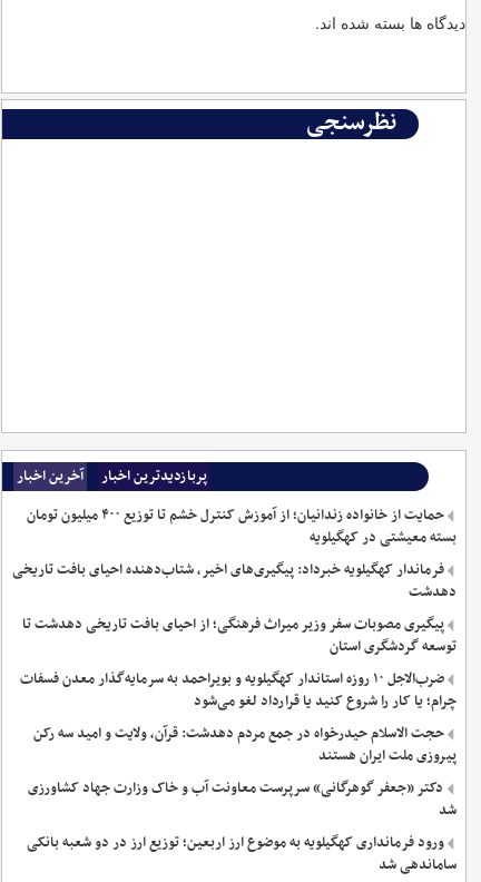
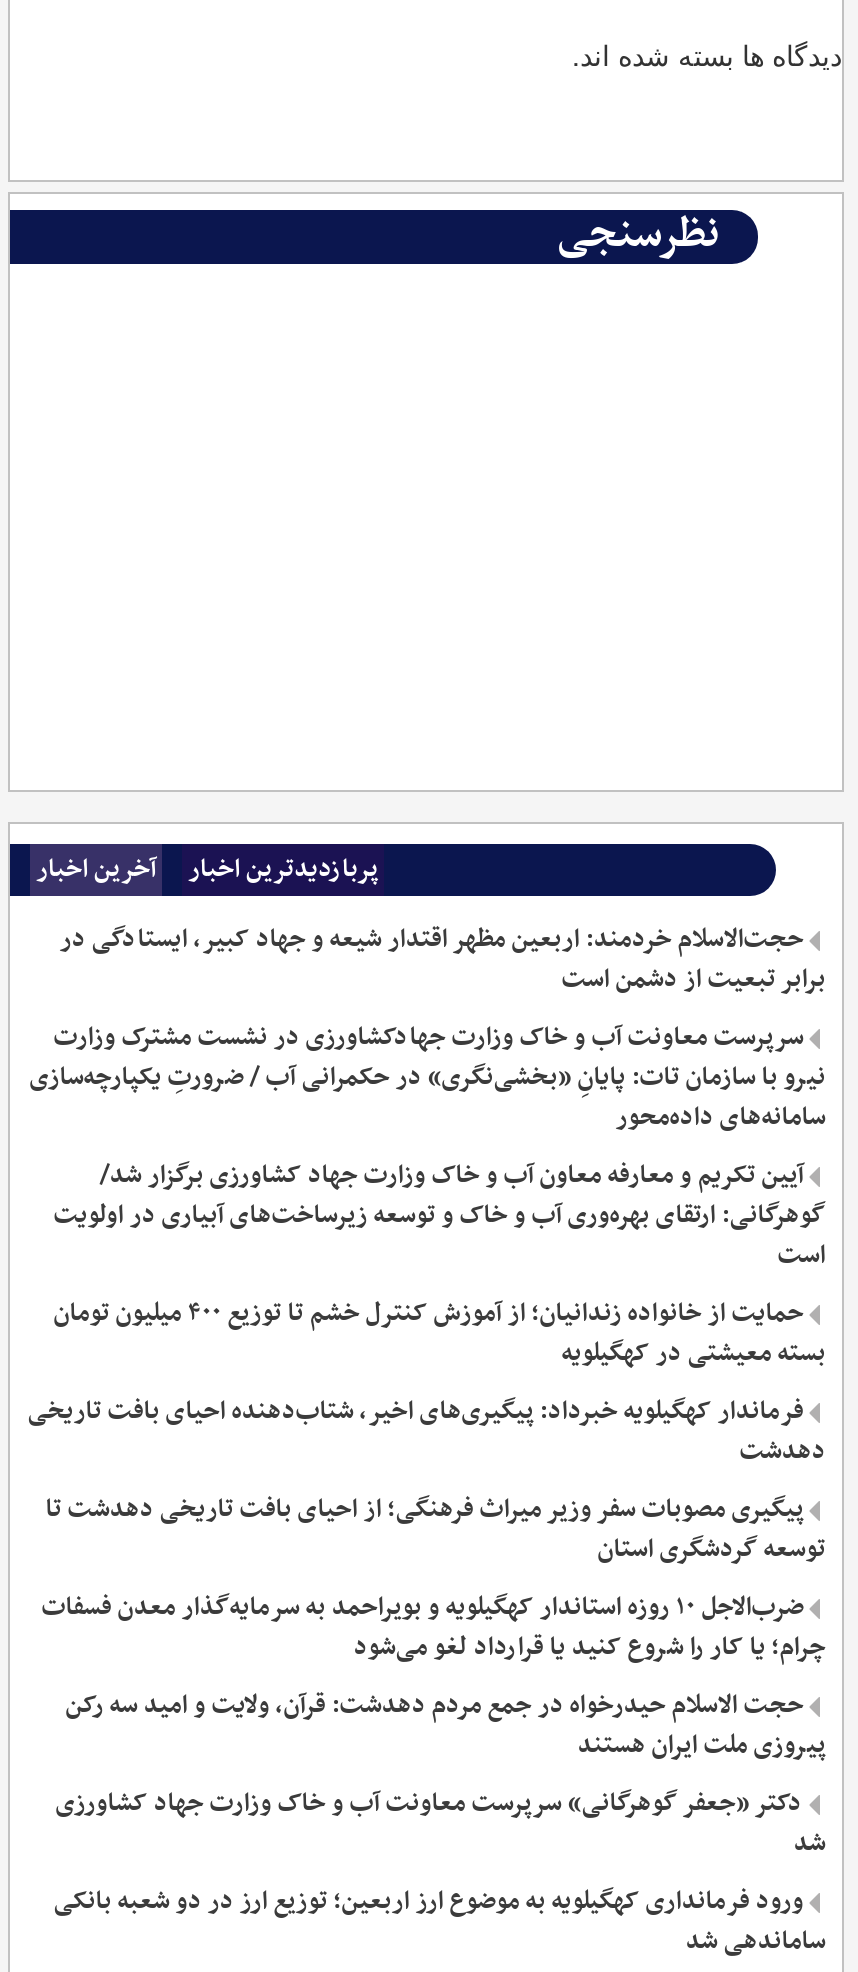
none -> [30,918,826,1278] حجت‌الاسلام خردمند: اربعین مظهر اقتدار شیعه و جهاد کبیر، ایستادگی در | برابر تبعیت از دشمن است | سرپرست معاونت آب و خاک وزارت جهادکشاورزی در نشست مشترک وزارت | نیرو با سازمان تات: پایانِ «بخشی‌نگری» در حکمرانی آب / ضرورتِ یکپارچه‌سازی | سامانه‌های داده‌محور | آیین تکریم و معارفه معاون آب و خاک وزارت جهاد کشاورزی برگزار شد/ | گوهرگانی: ارتقای بهره‌وری آب و خاک و توسعه زیرساخت‌های آبیاری در اولویت | است

